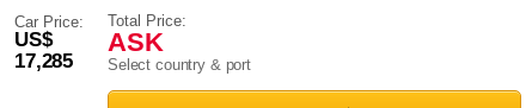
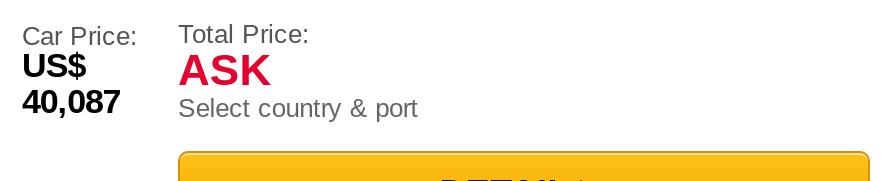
[14,50,251,74] 17,285 Select country & port -> [22,83,418,123] 40,087 Select country & port

